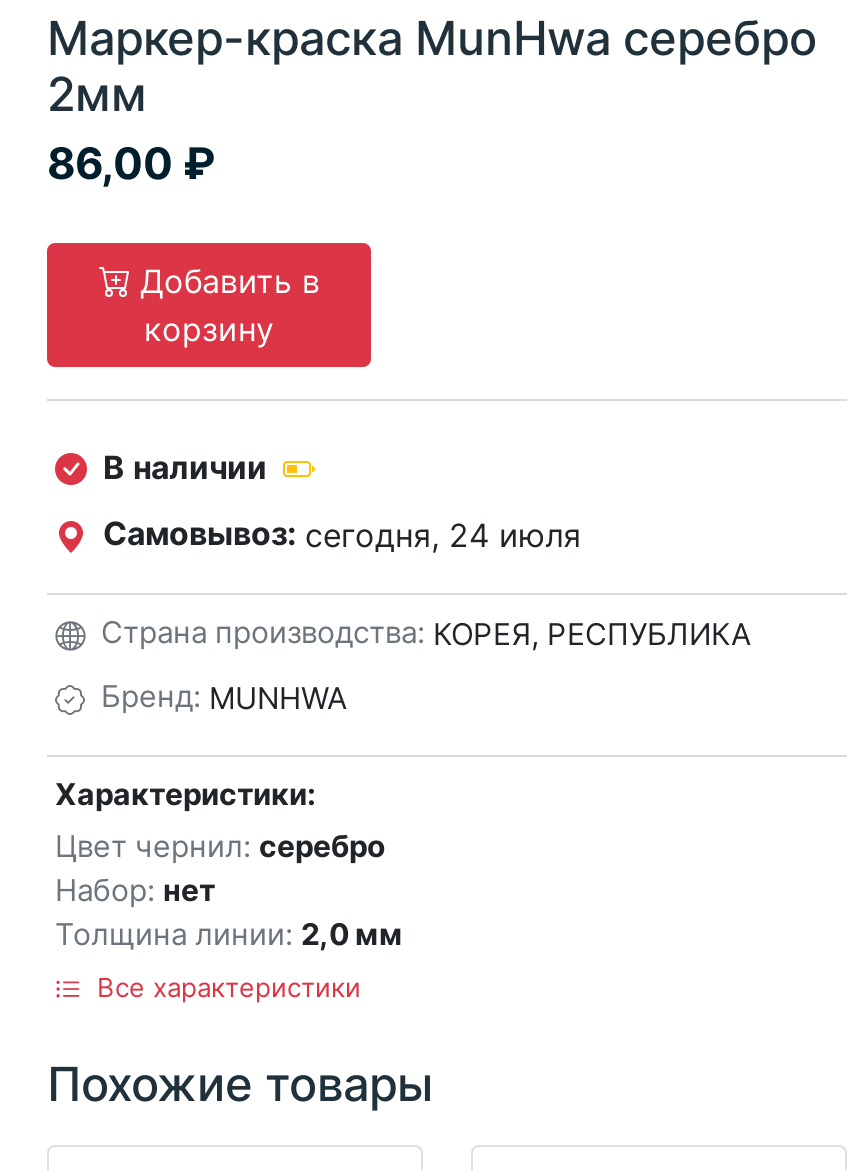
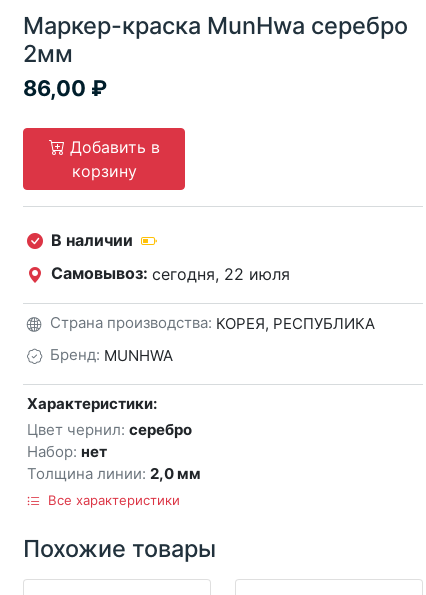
[95,513,581,555] Самовывоз: сегодня, 24 июля -> [47,263,290,284] Самовывоз: сегодня, 22 июля

